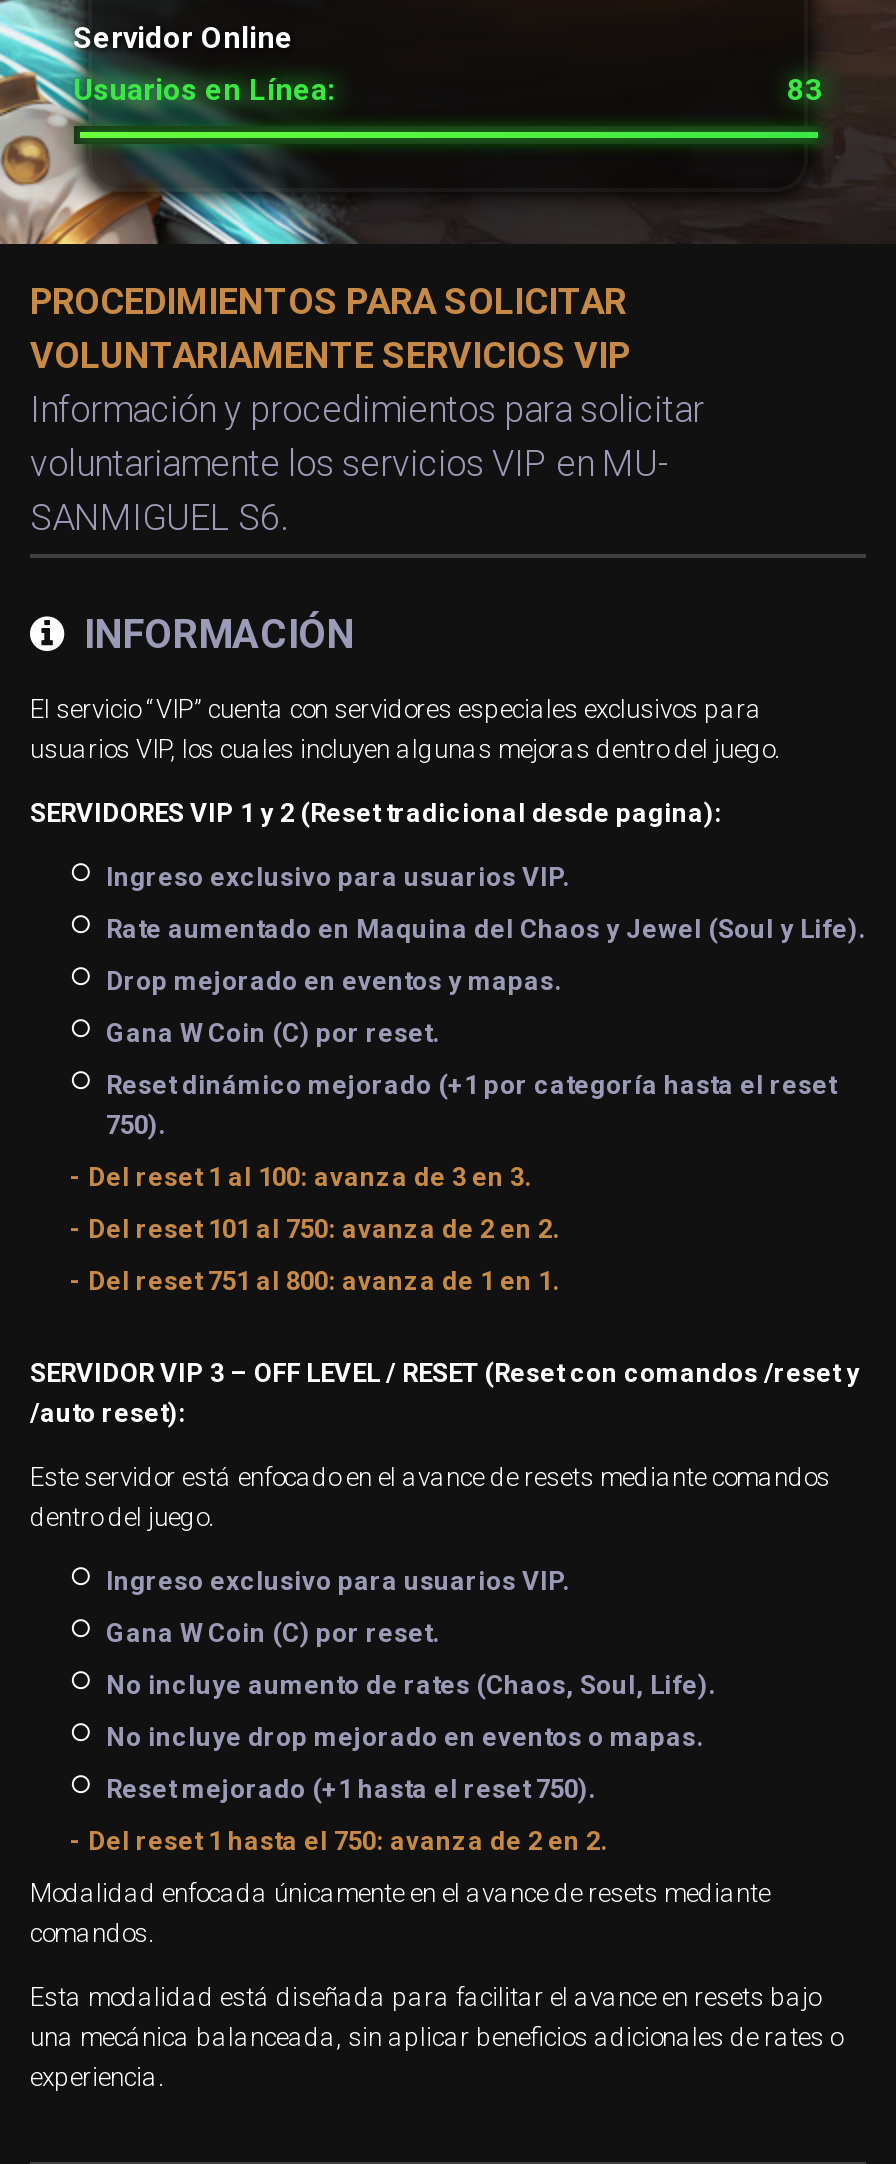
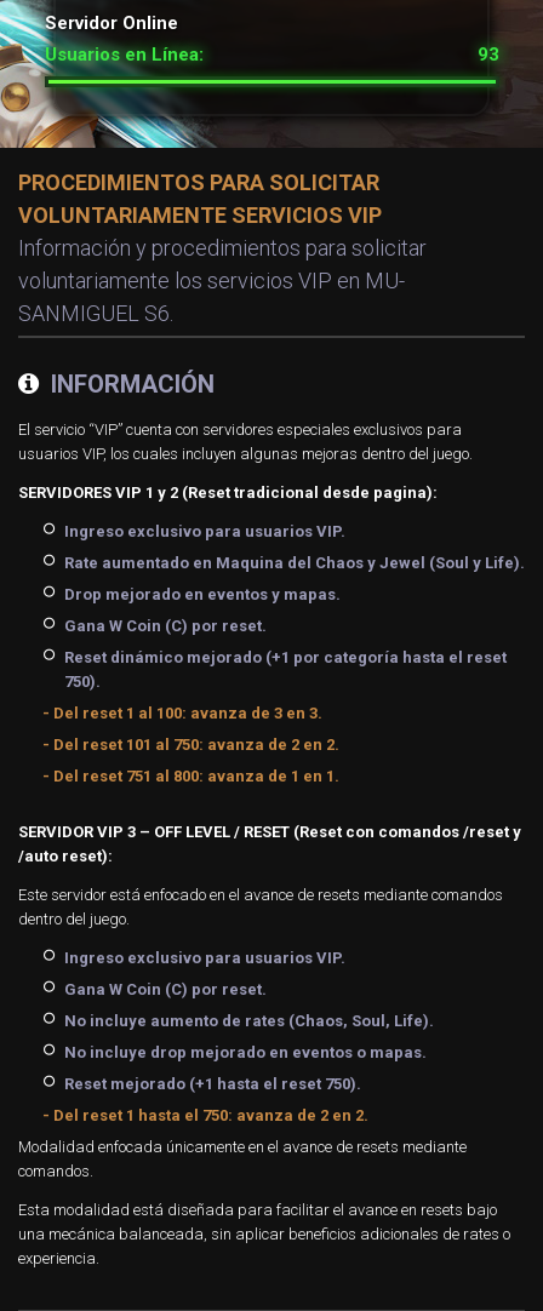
[787,71,823,107] 83 -> [477,43,499,65] 93

